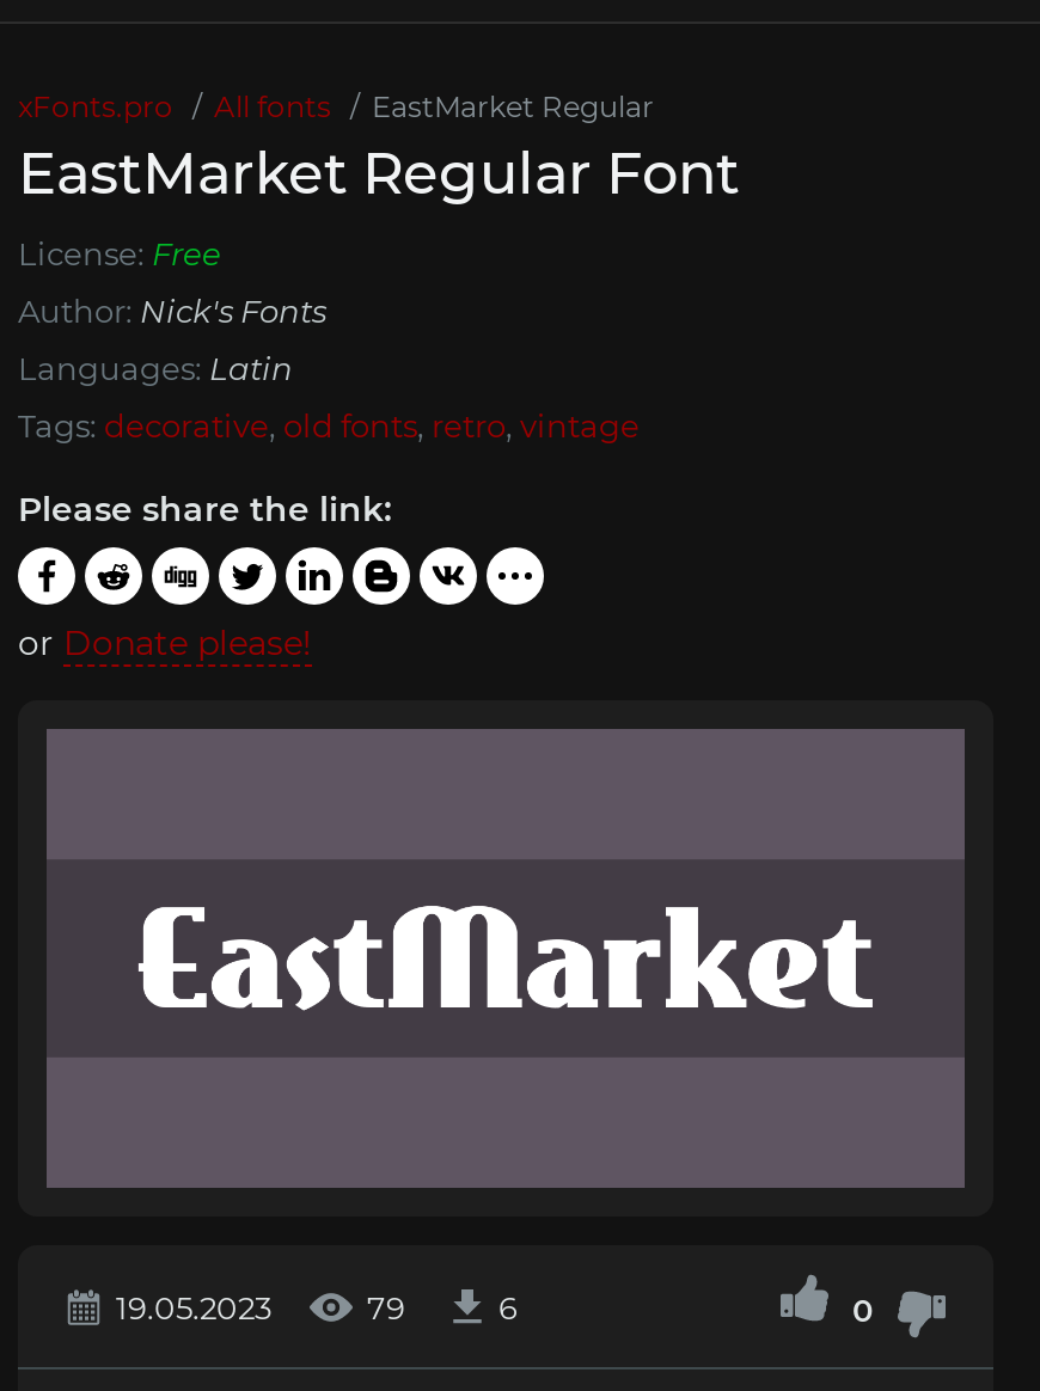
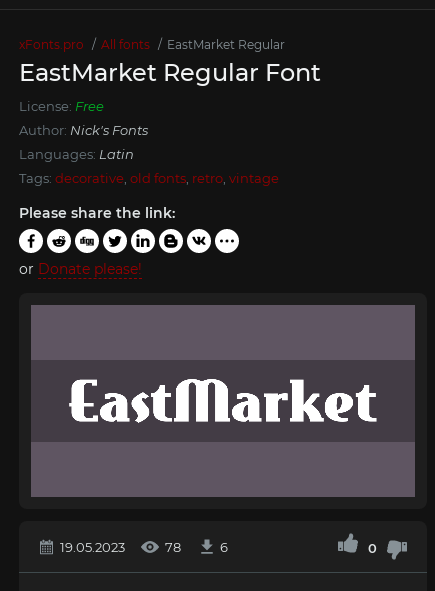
[367,1287,405,1325] 79 -> [165,538,181,554] 78

